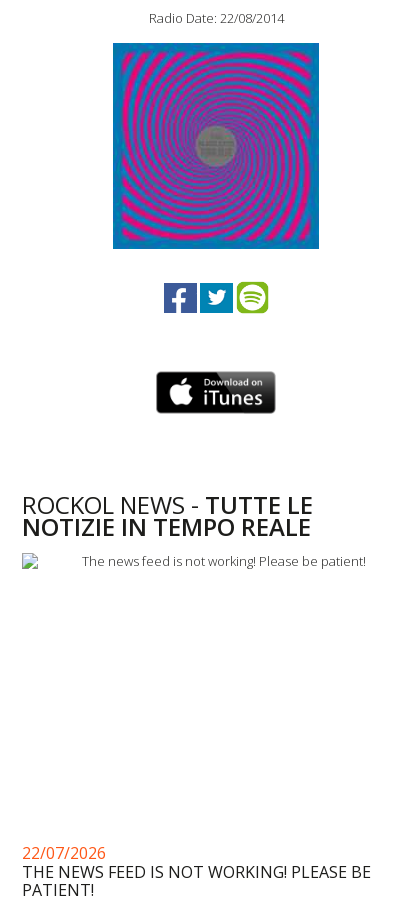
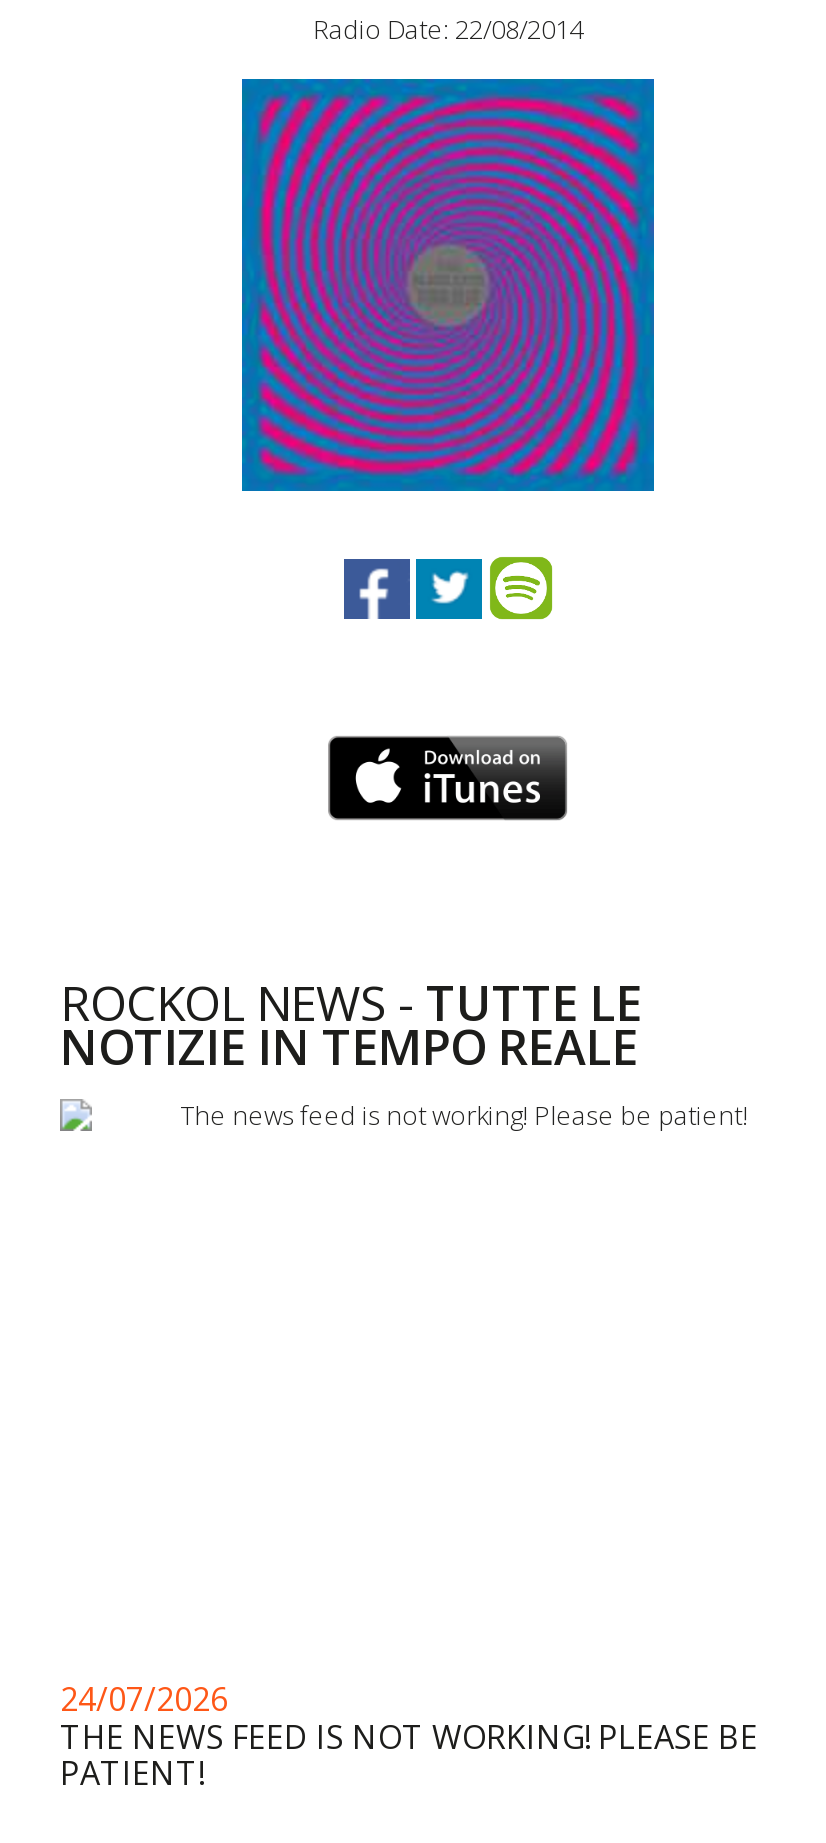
[22,842,106,864] 22/07/2026 -> [60,1677,228,1721] 24/07/2026

